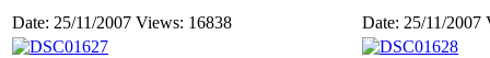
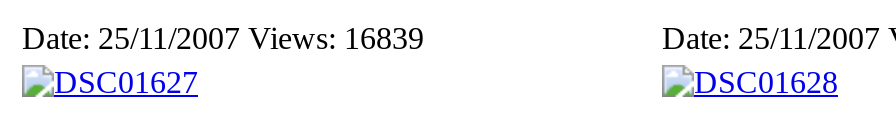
[12,13,232,32] Date: 25/11/2007 Views: 16838 -> [22,21,424,55] Date: 25/11/2007 Views: 16839

